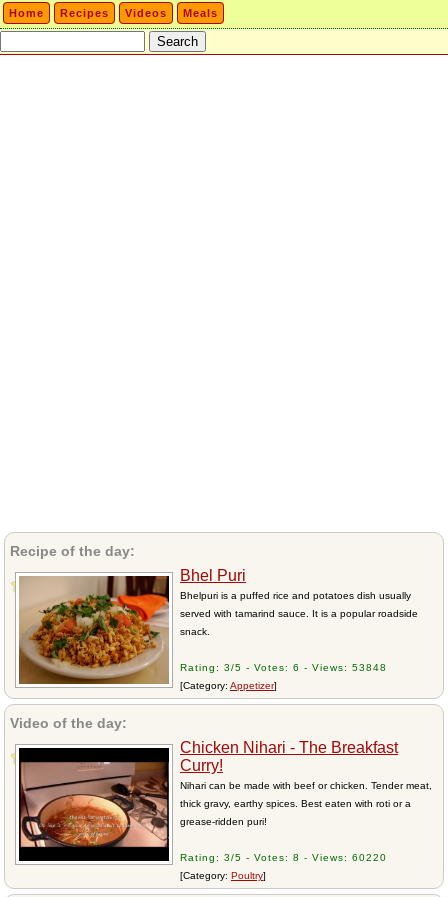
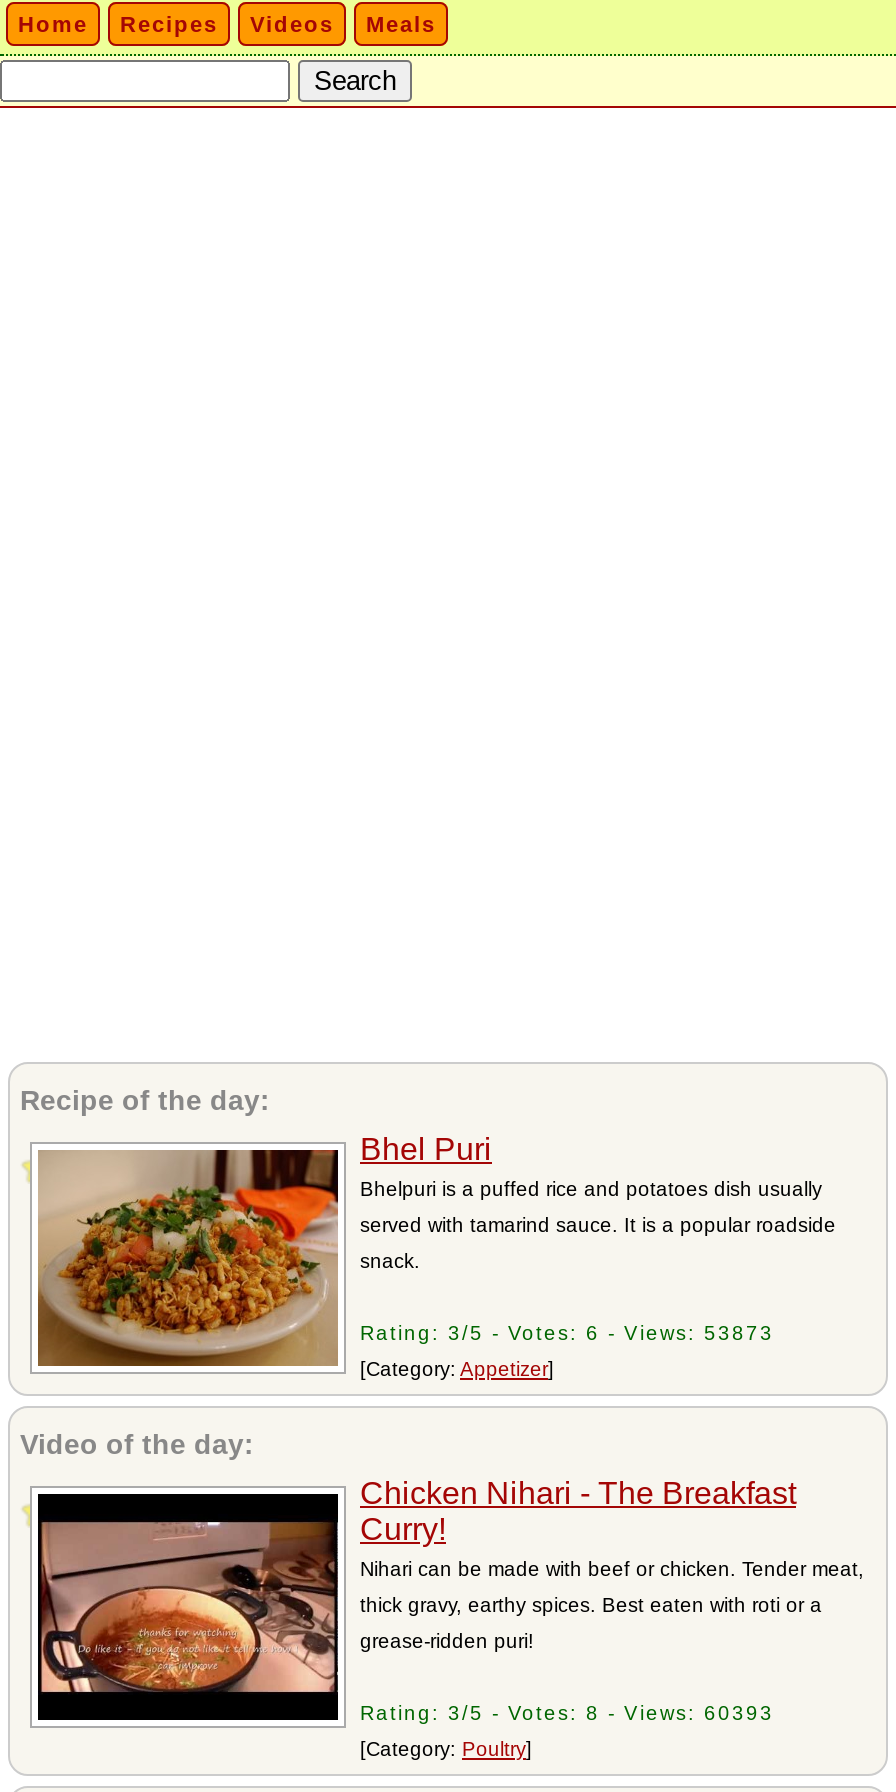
[180,662,387,673] Rating: 3/5 - Votes: 6 - Views: 53848 -> [360,1322,774,1344] Rating: 3/5 - Votes: 6 - Views: 53873
[180,852,387,863] Rating: 3/5 - Votes: 8 - Views: 60220 -> [360,1702,774,1724] Rating: 3/5 - Votes: 8 - Views: 60393

